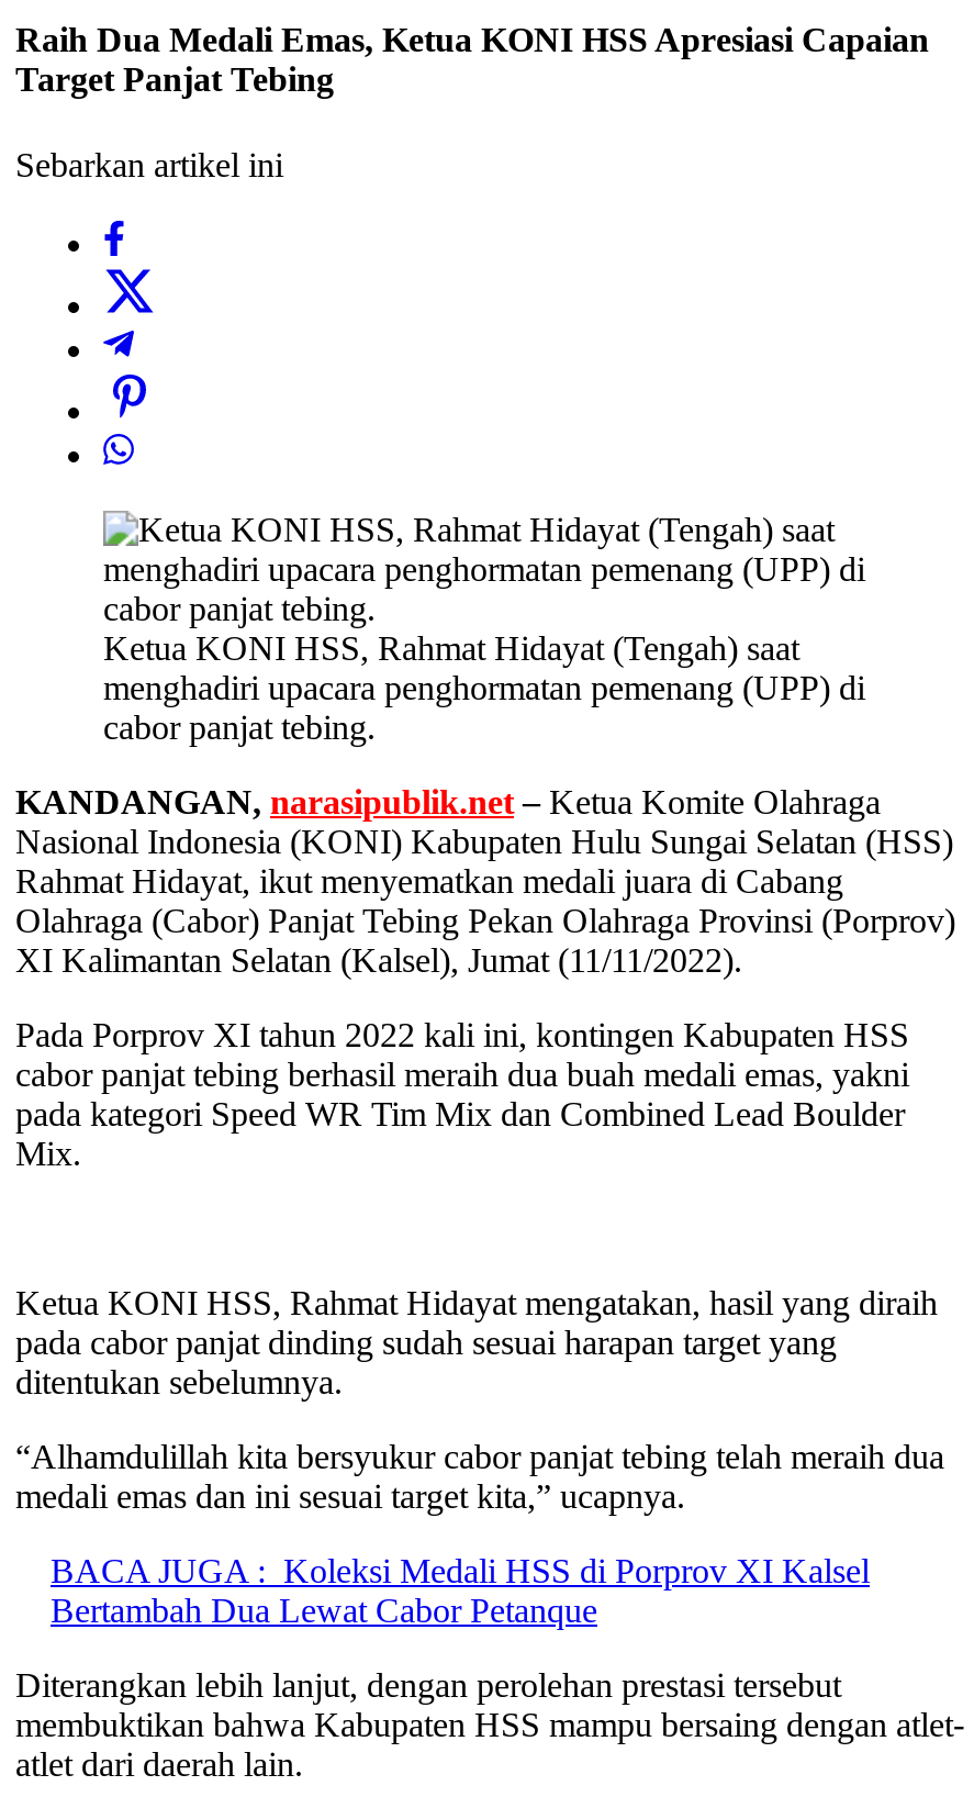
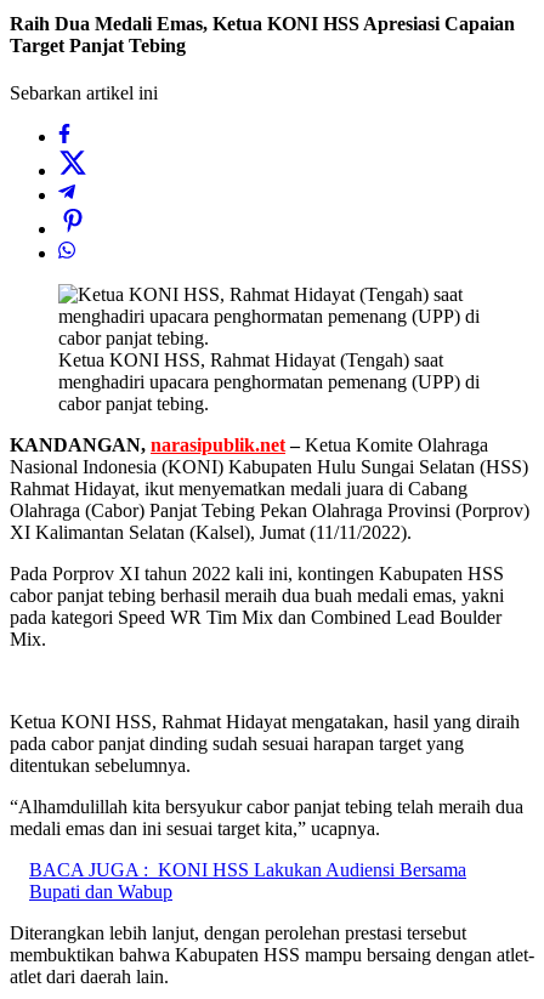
[51,1553,870,1630] BACA JUGA : Koleksi Medali HSS di Porprov XI Kalsel | Bertambah Dua Lewat Cabor Petanque -> [29,860,466,902] BACA JUGA : KONI HSS Lakukan Audiensi Bersama | Bupati dan Wabup

